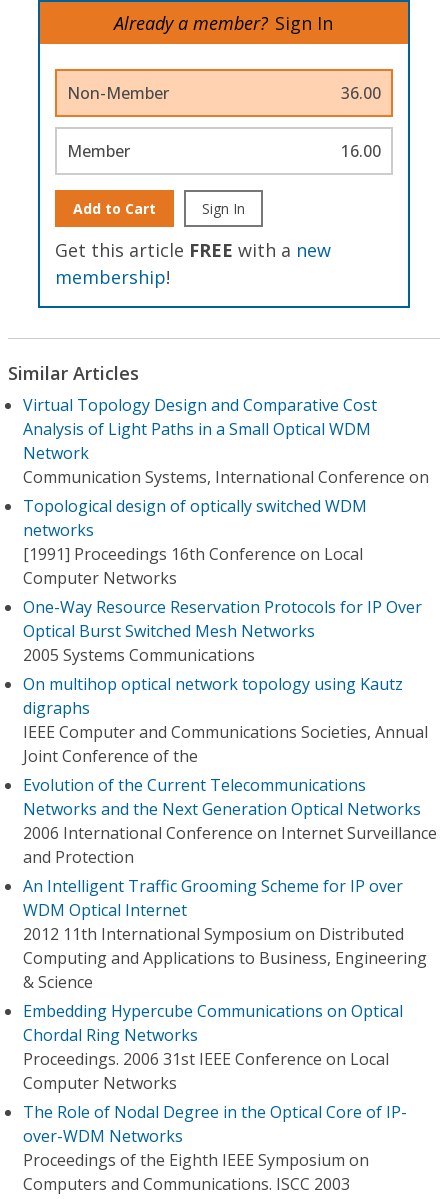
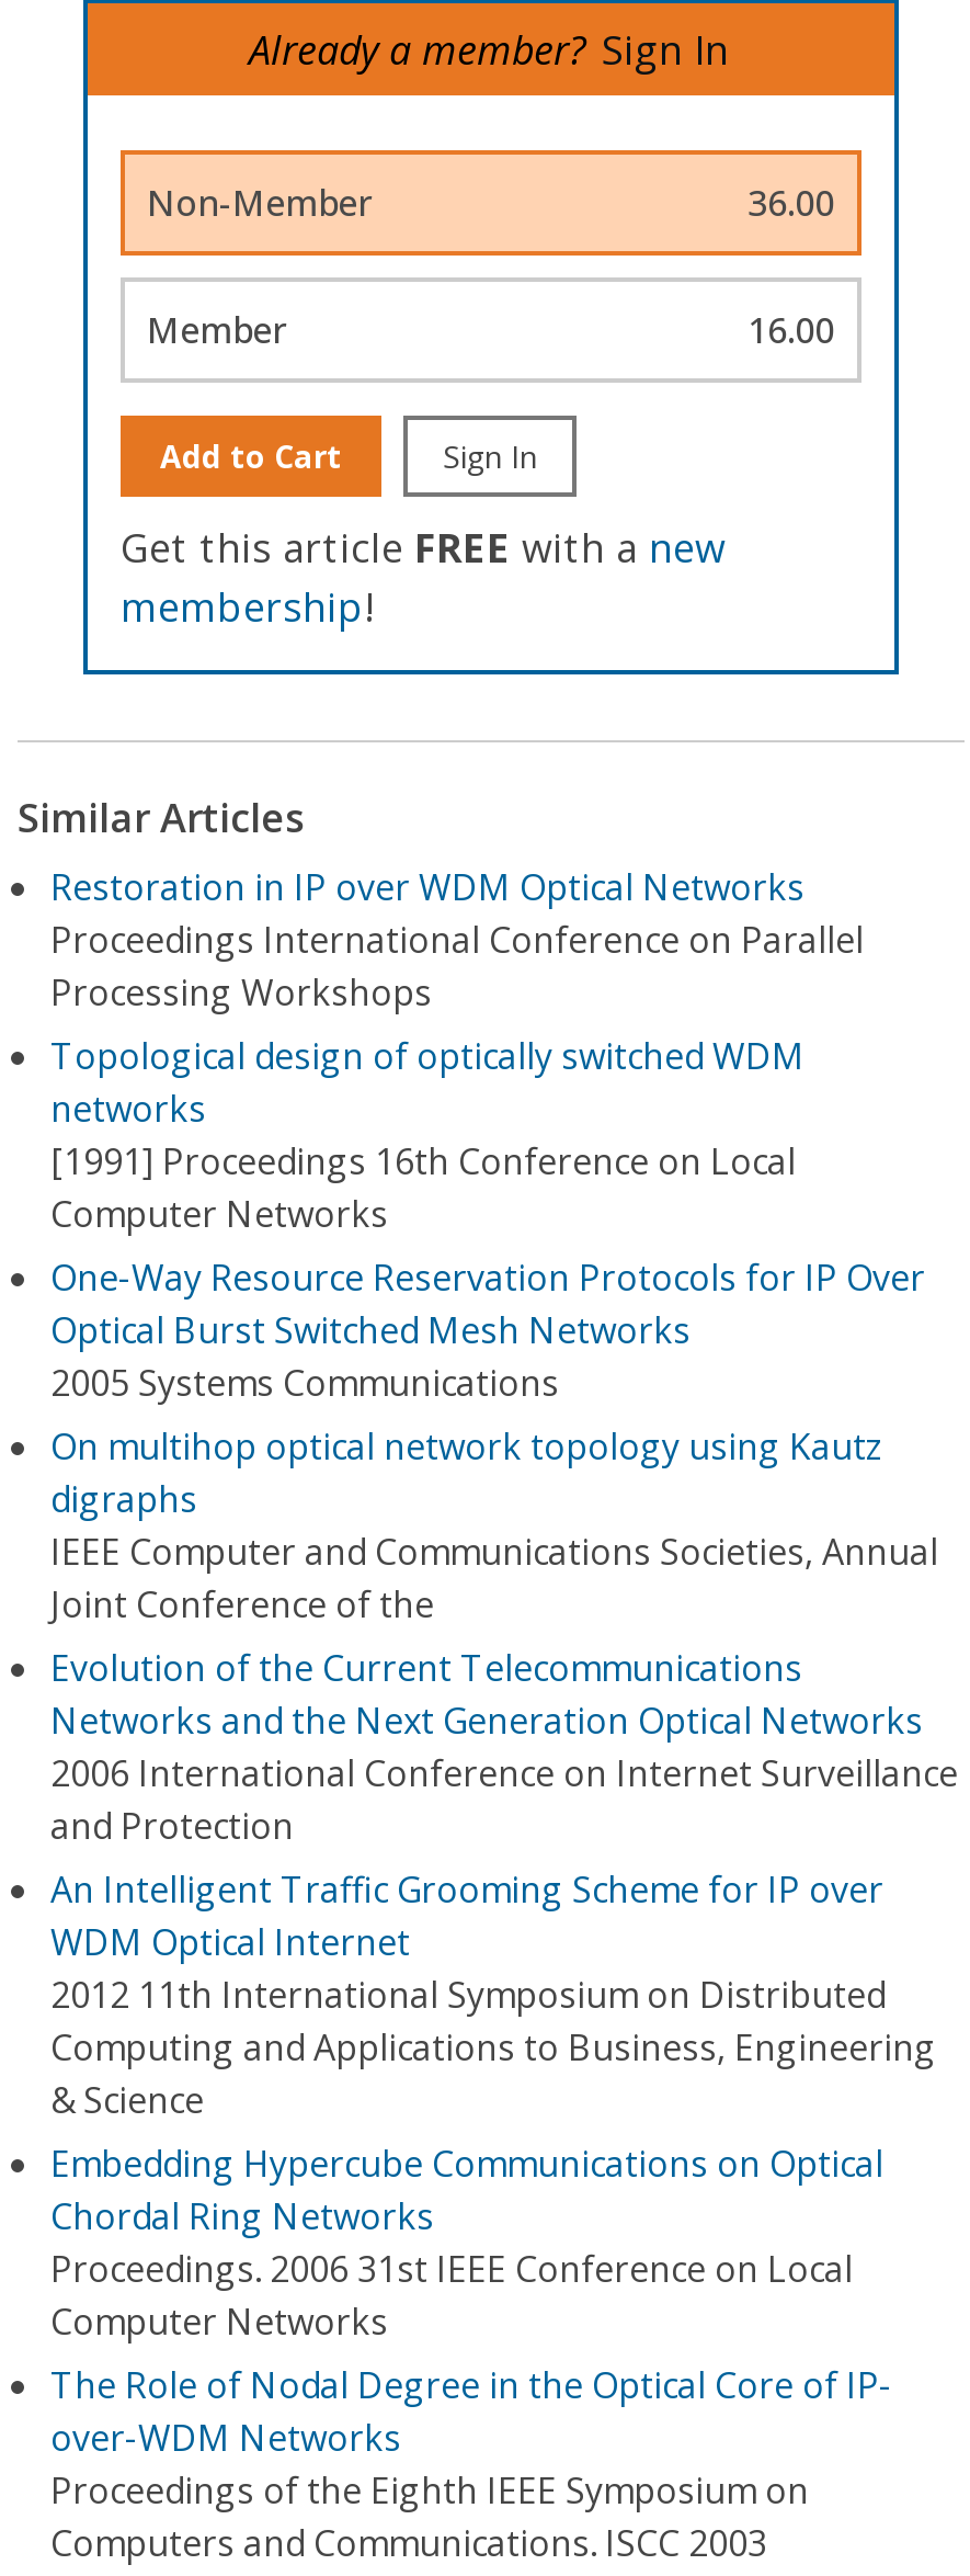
[23,394,429,488] Virtual Topology Design and Comparative Cost | Analysis of Light Paths in a Small Optical WDM | Network | Communication Systems, International Conference on -> [50,863,864,1017] Restoration in IP over WDM Optical Networks | Proceedings International Conference on Parallel | Processing Workshops

